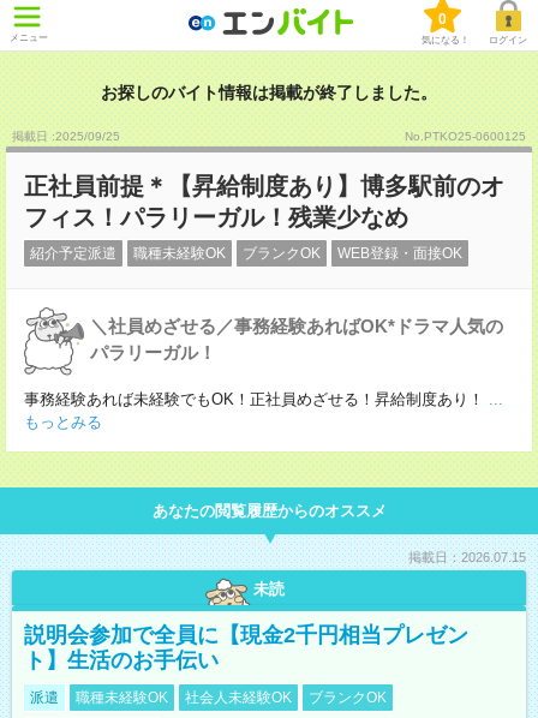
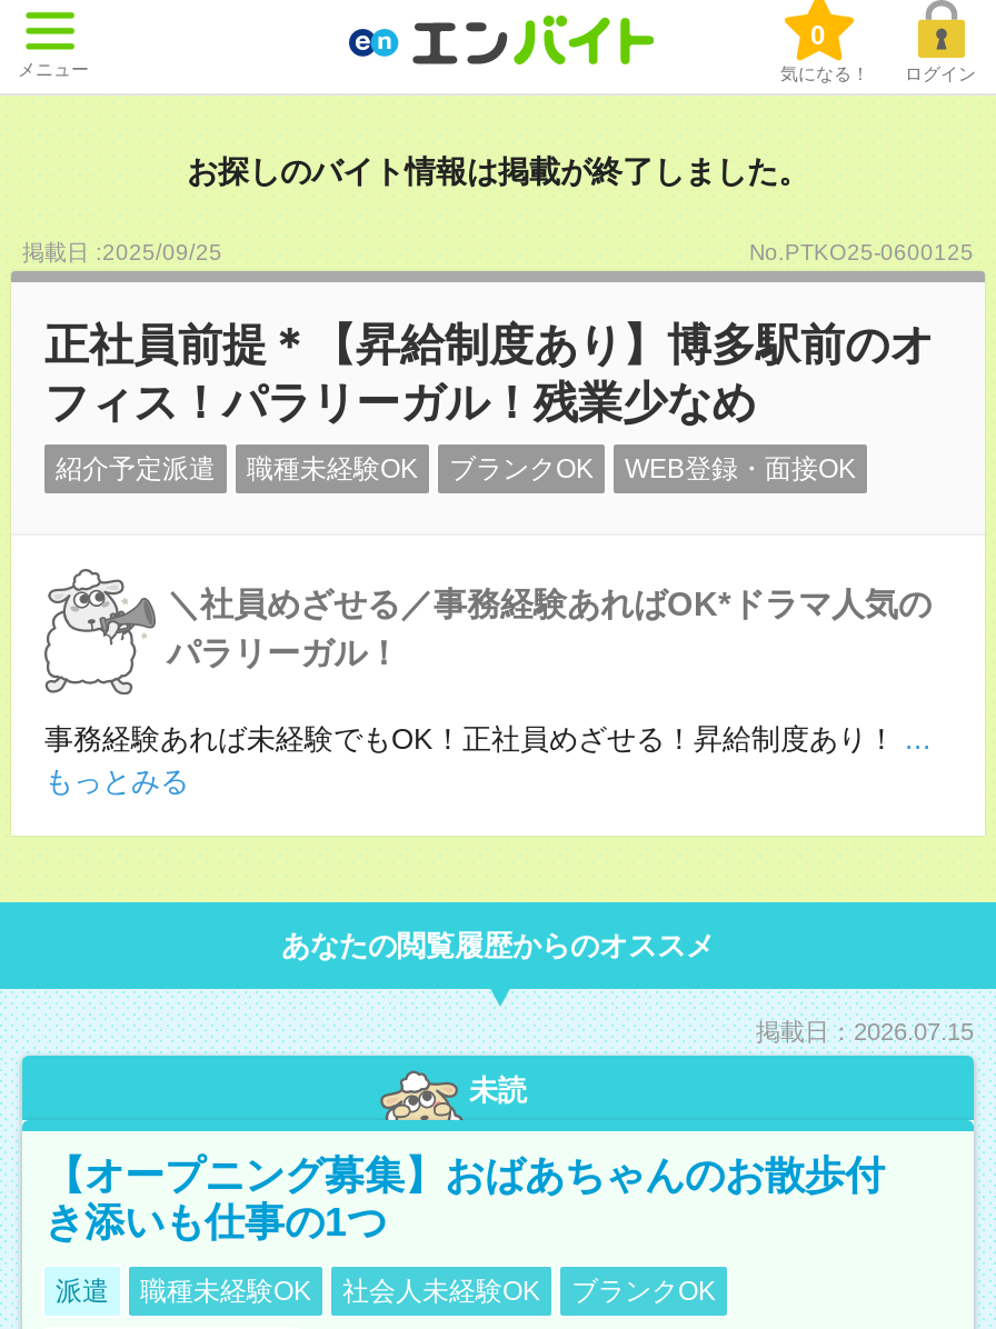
[24,623,468,672] 説明会参加で全員に【現金2千円相当プレゼン | ト】生活のお手伝い -> [44,1153,885,1245] 【オープニング募集】おばあちゃんのお散歩付 | き添いも仕事の1つ

